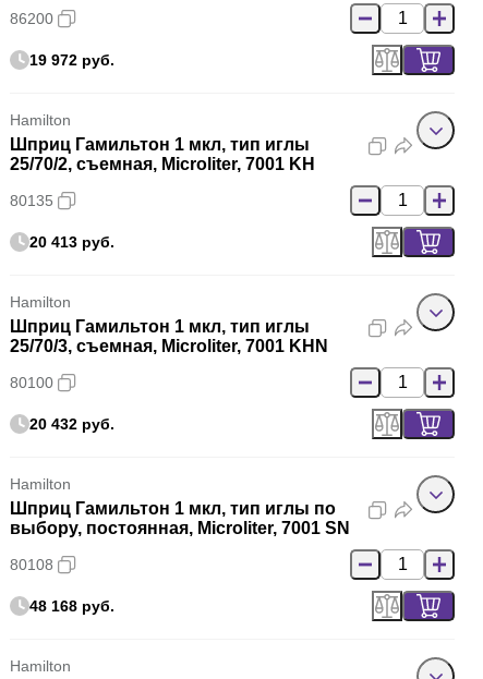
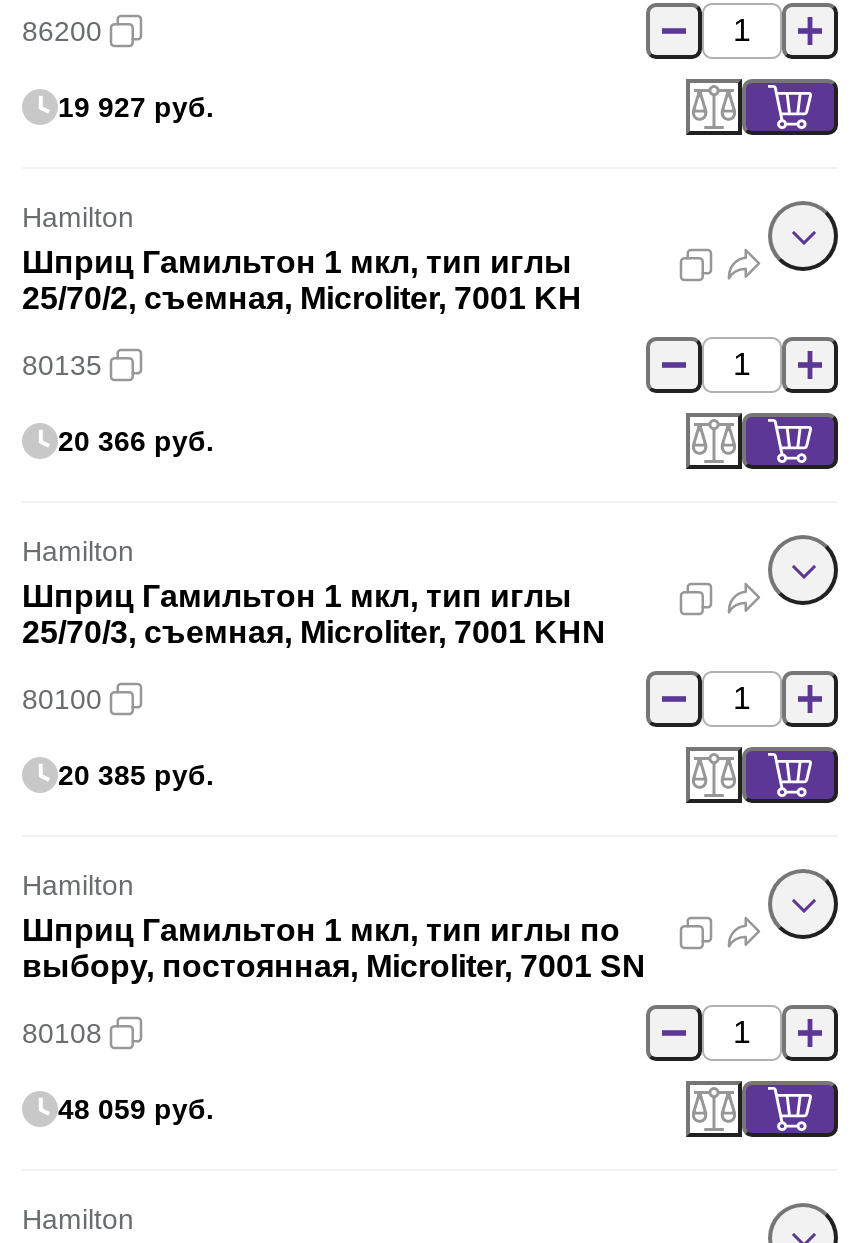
[29,51,114,69] 19 972 руб. -> [58,91,214,123] 19 927 руб.
[29,233,114,251] 20 413 руб. -> [58,425,214,457] 20 366 руб.
[29,415,114,433] 20 432 руб. -> [58,759,214,791] 20 385 руб.
[29,597,114,615] 48 168 руб. -> [58,1093,214,1125] 48 059 руб.

